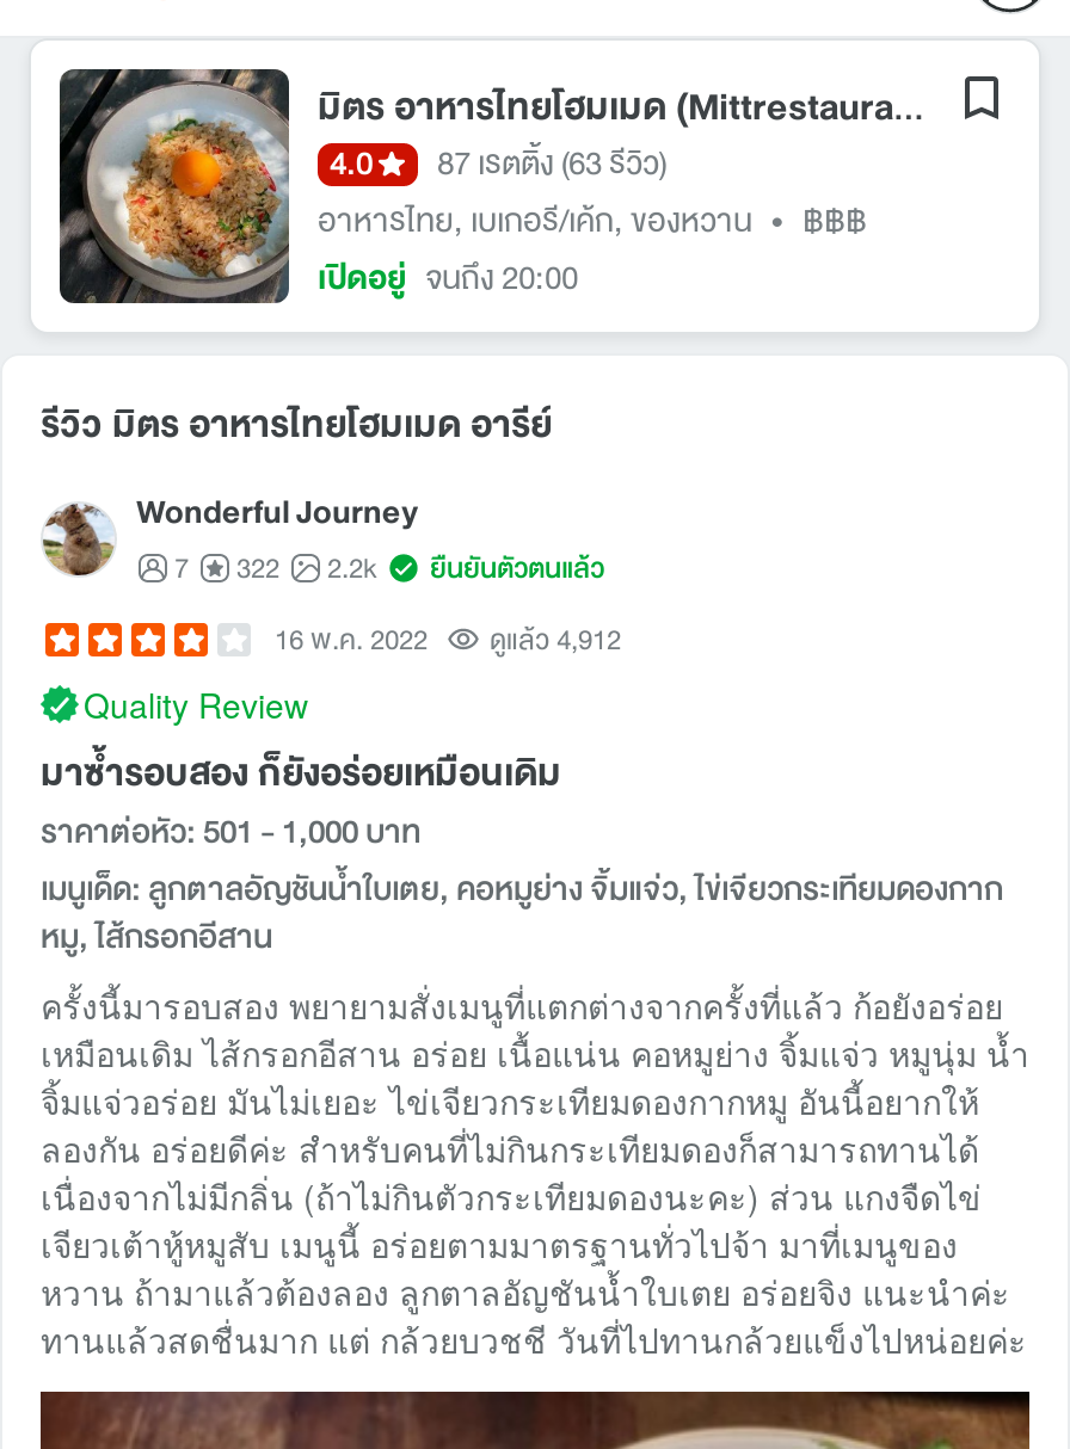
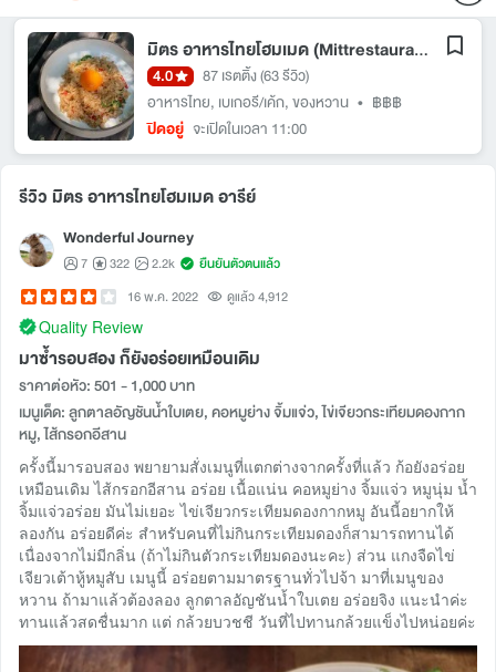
[318,253,578,303] เปิดอยู่ จนถึง 20:00 -> [147,117,307,141] ปิดอยู่ จะเปิดในเวลา 11:00

